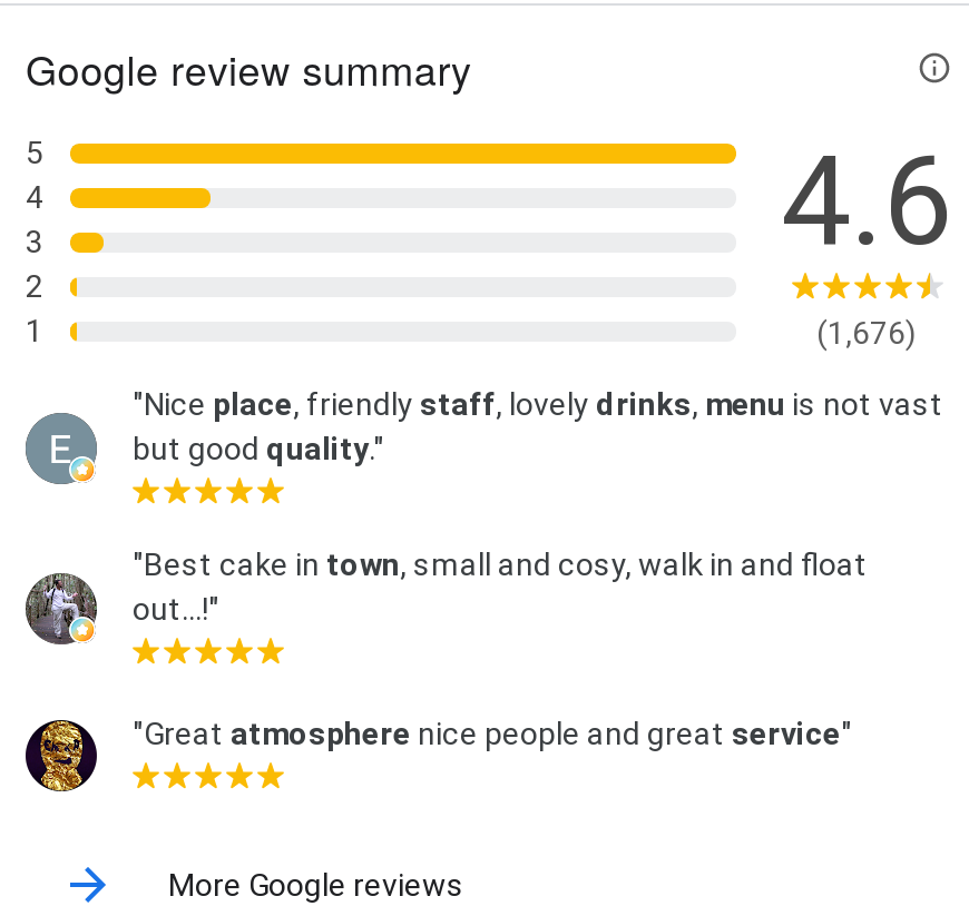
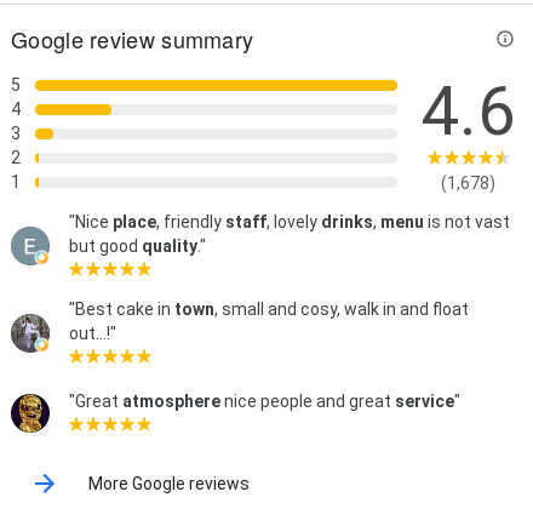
[816,314,917,350] (1,676) -> [441,173,495,192] (1,678)

